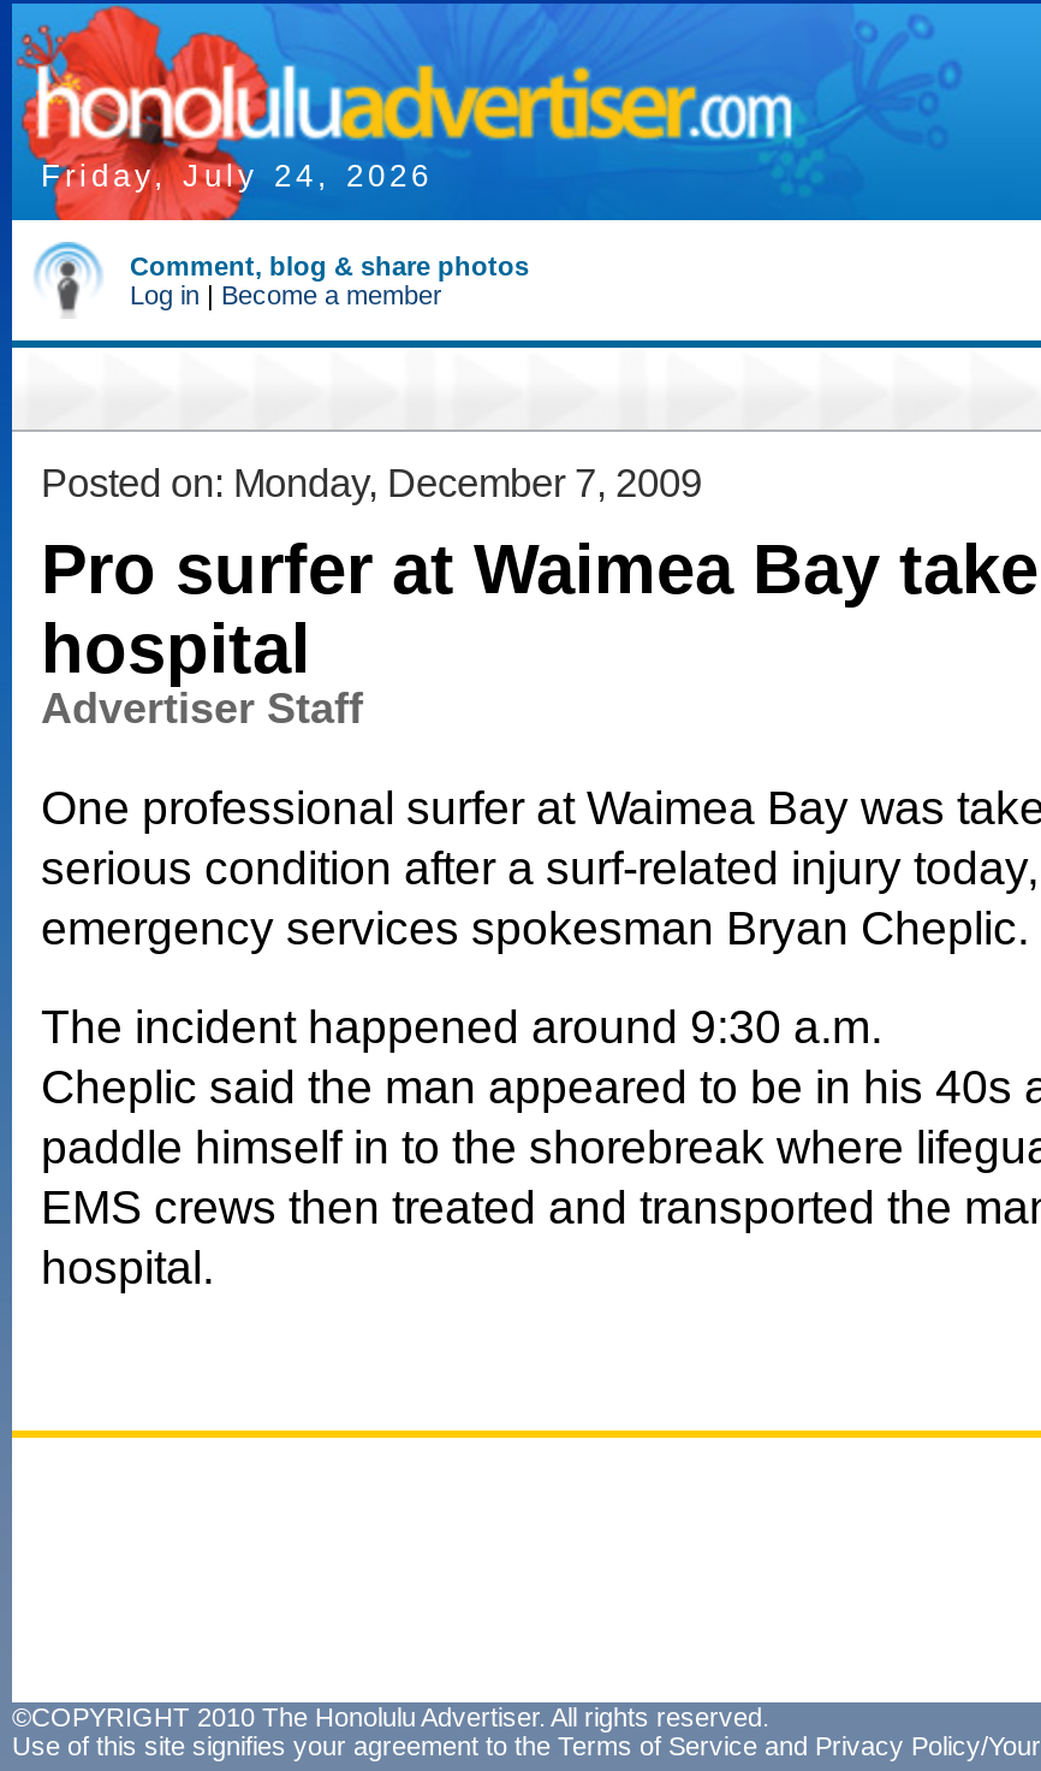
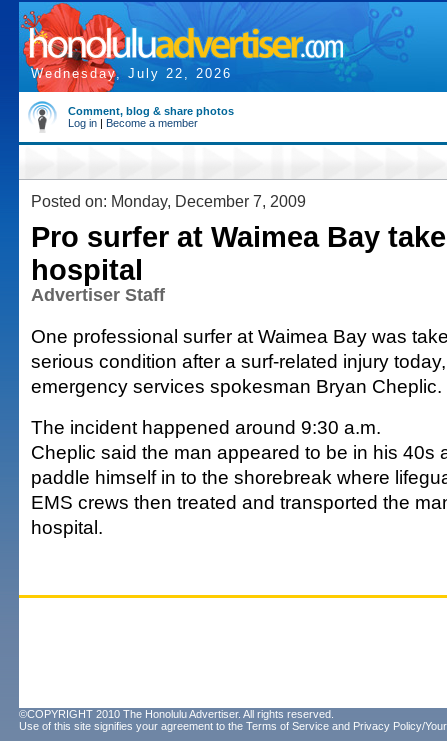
[41,158,433,194] Friday, July 24, 2026 -> [31,66,232,81] Wednesday, July 22, 2026

